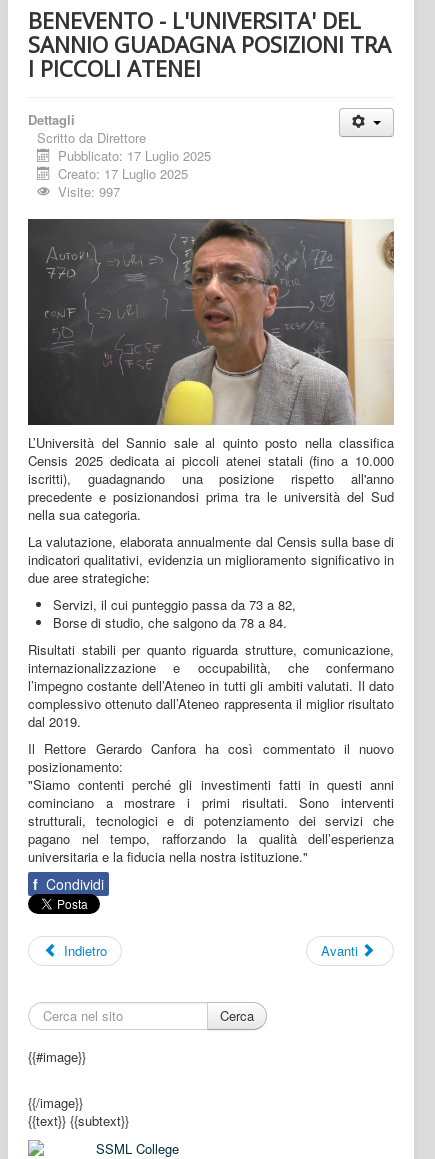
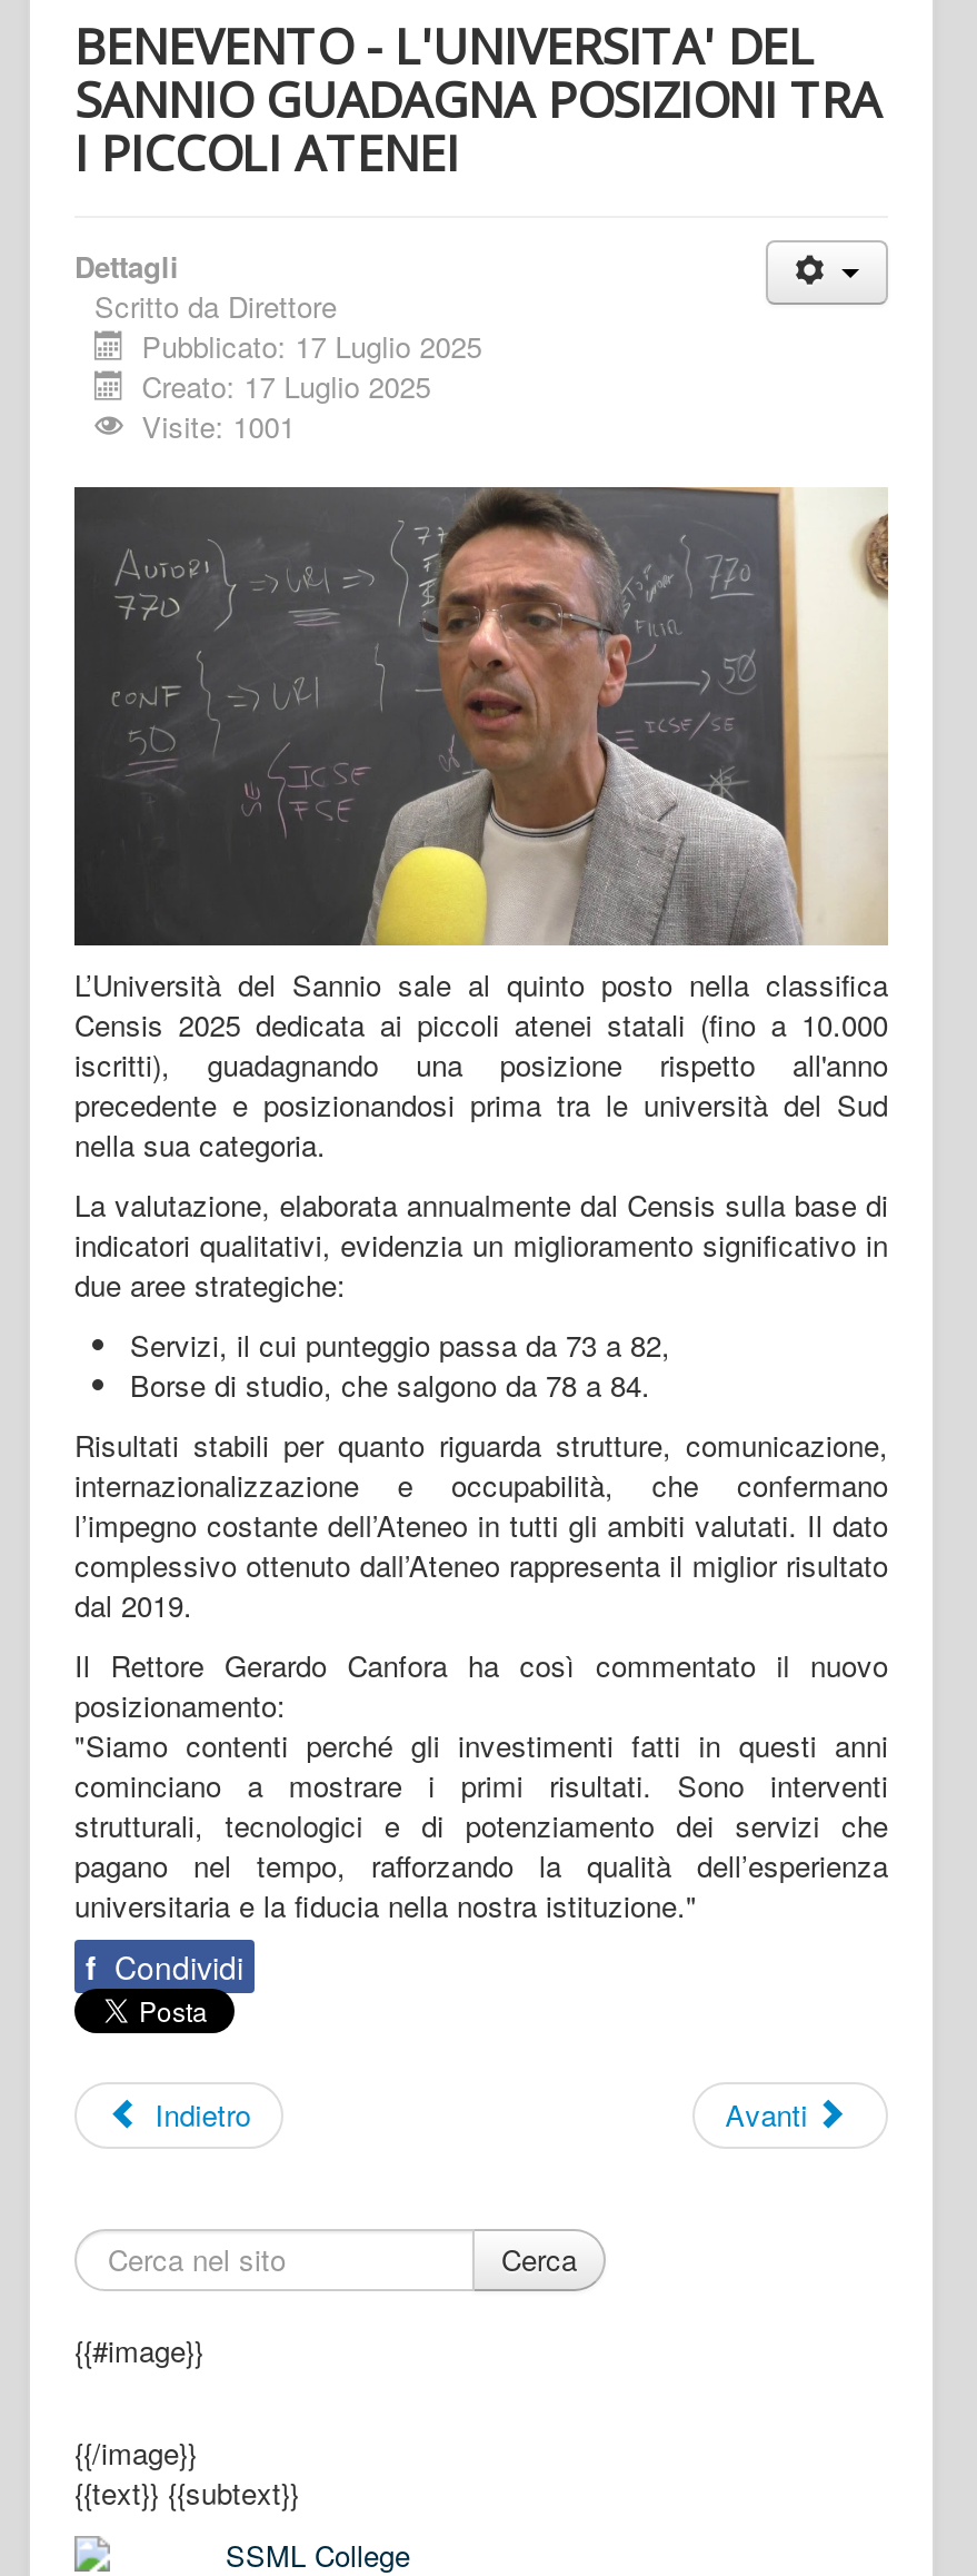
[58,182,120,201] Visite: 997 -> [142,405,295,447] Visite: 1001

